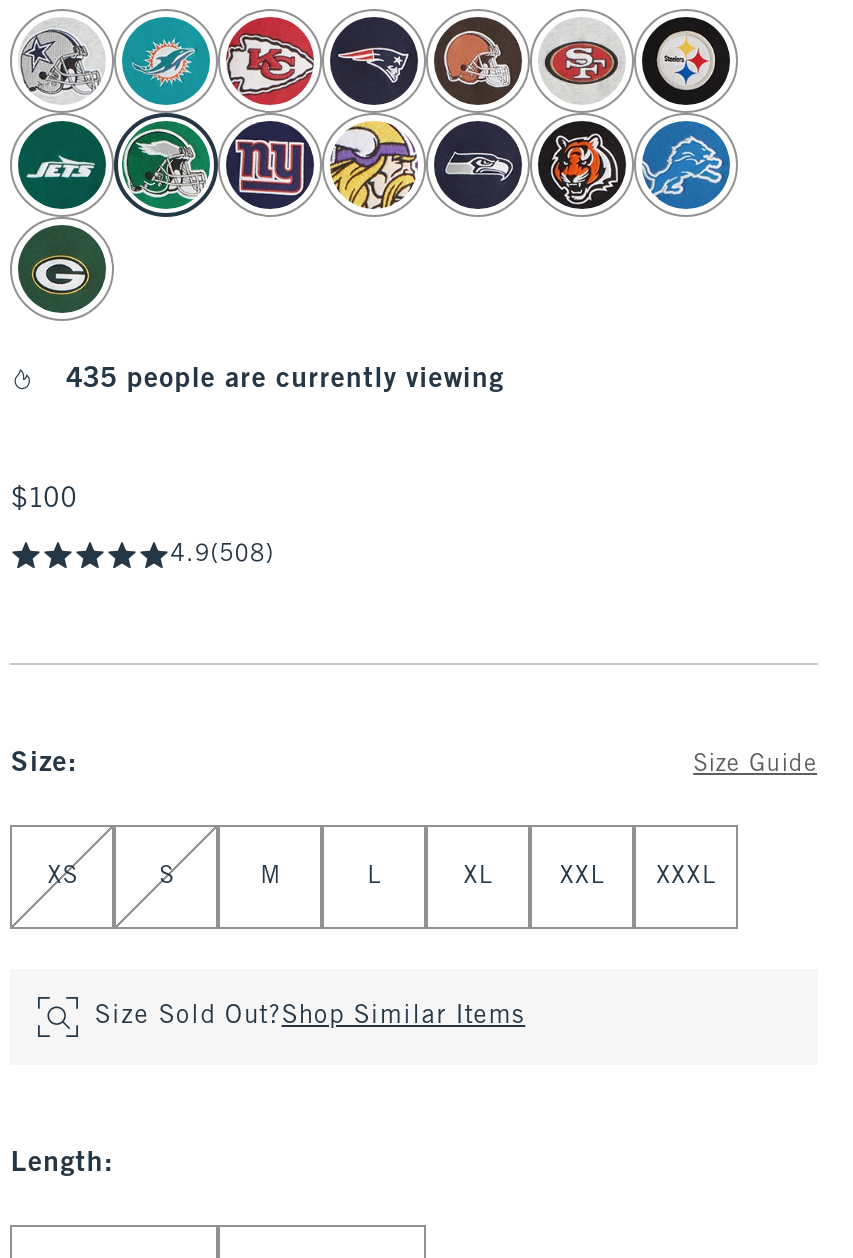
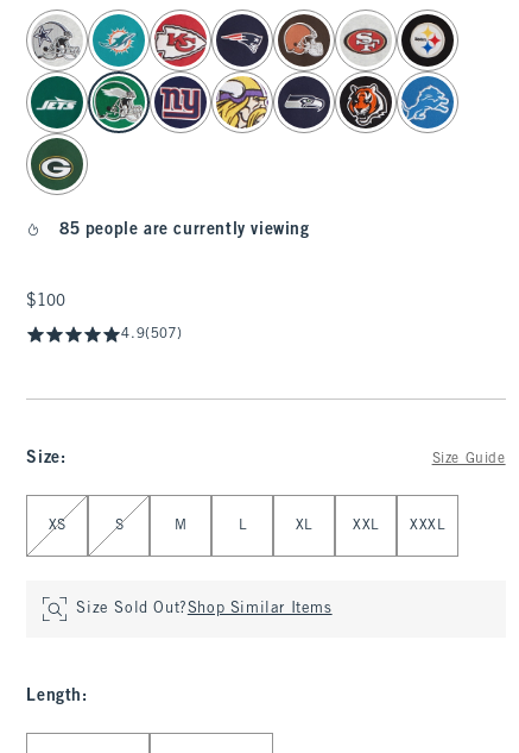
[66,367,504,393] 435 people are currently viewing -> [59,222,309,238] 85 people are currently viewing
[171,543,274,567] 4.9(508) -> [122,327,182,341] 4.9(507)

